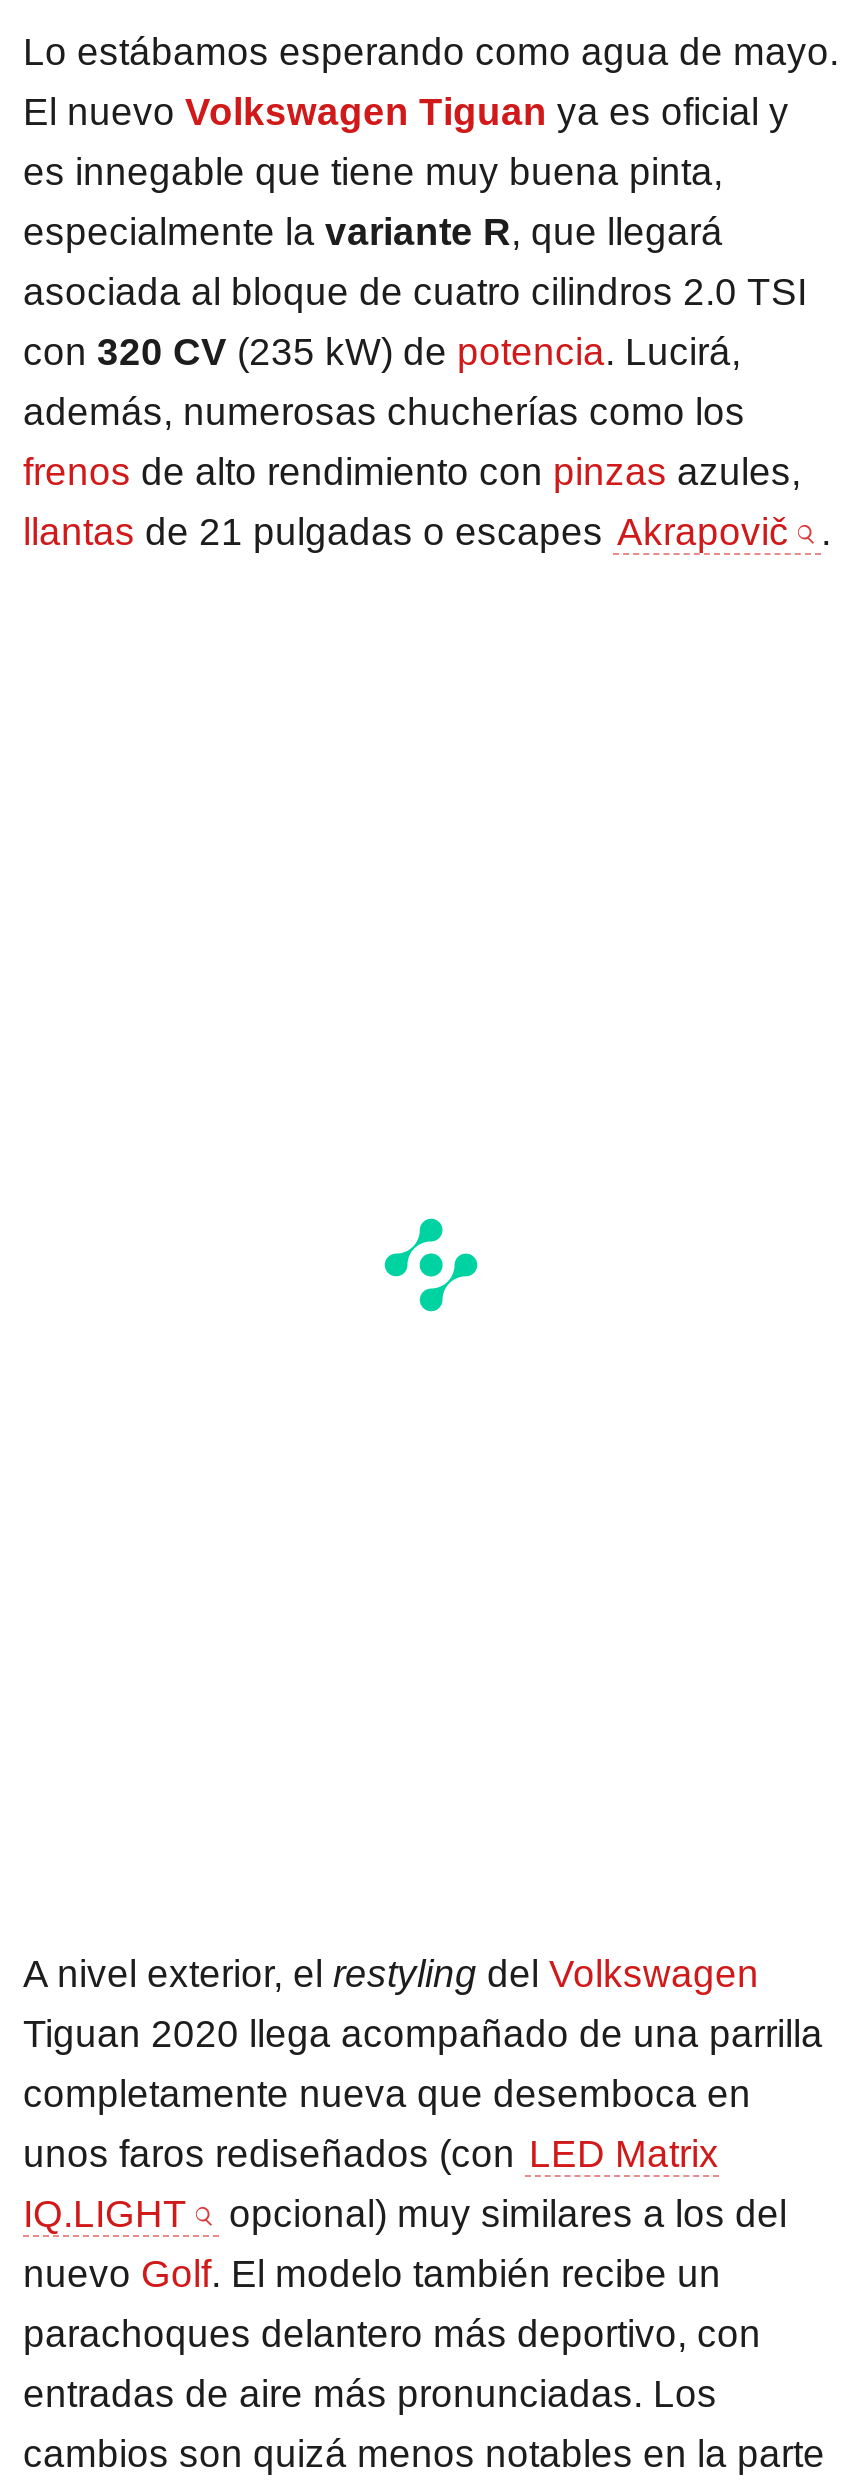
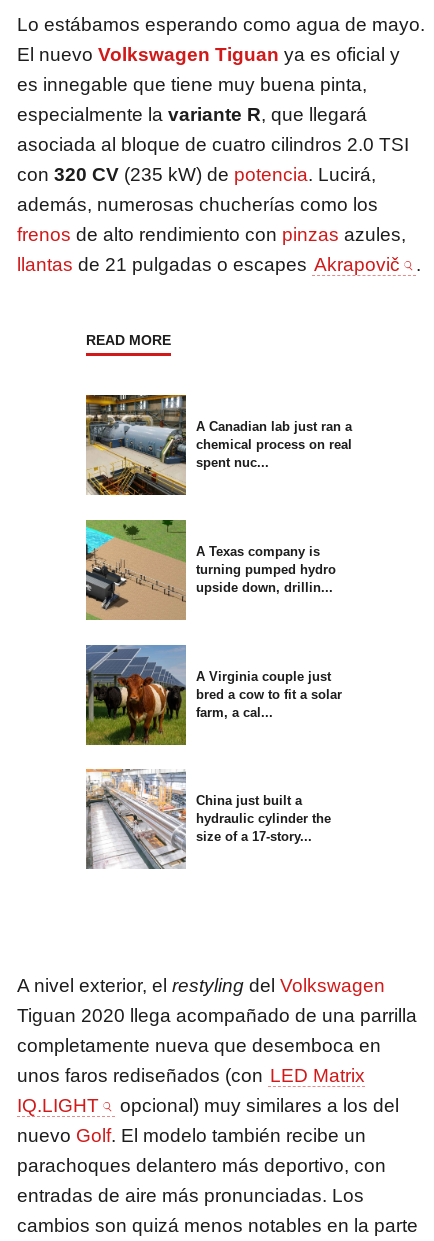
none -> [85,394,352,496] [image] | A Canadian lab just ran a | chemical process on real | spent nuc...
none -> [85,519,336,621] [image] | A Texas company is | turning pumped hydro | upside down, drillin...
none -> [85,644,342,746] [image] | A Virginia couple just | bred a cow to fit a solar | farm, a cal...
none -> [85,768,331,870] [image] | China just built a | hydraulic cylinder the | size of a 17-story...
none -> [86,332,171,348] READ MORE
[381,1215,481,1315] [image] -> none

